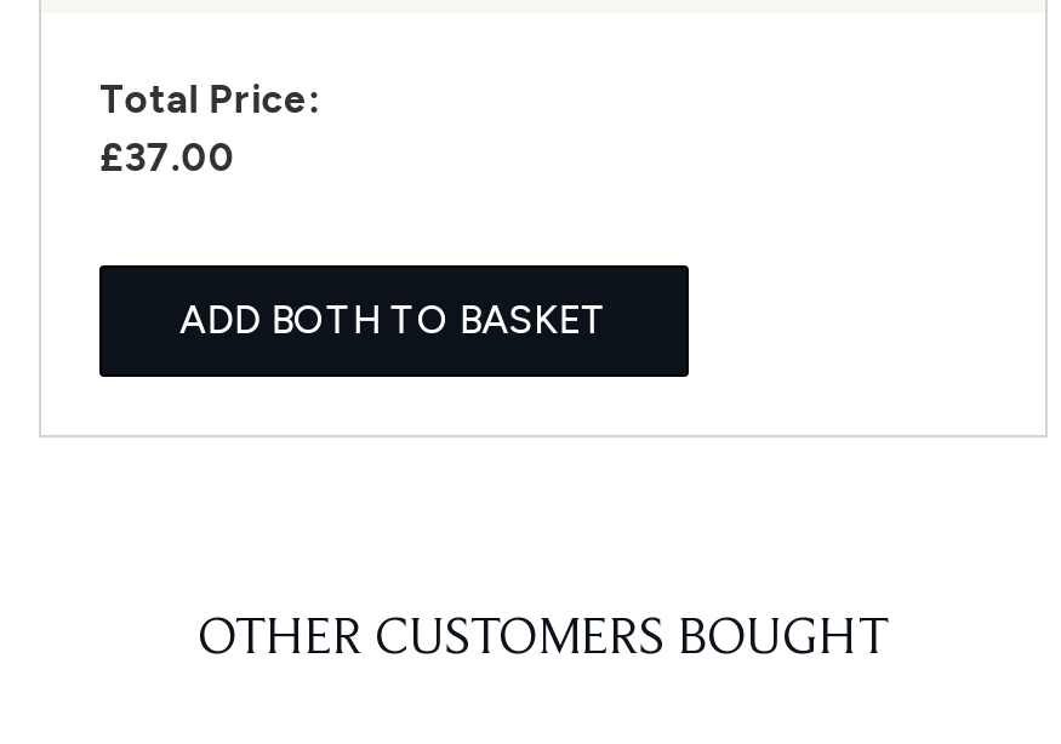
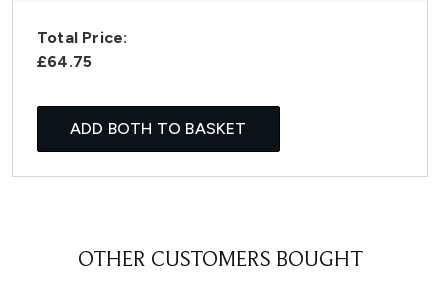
[99,135,236,181] £37.00 -> [37,52,92,71] £64.75

